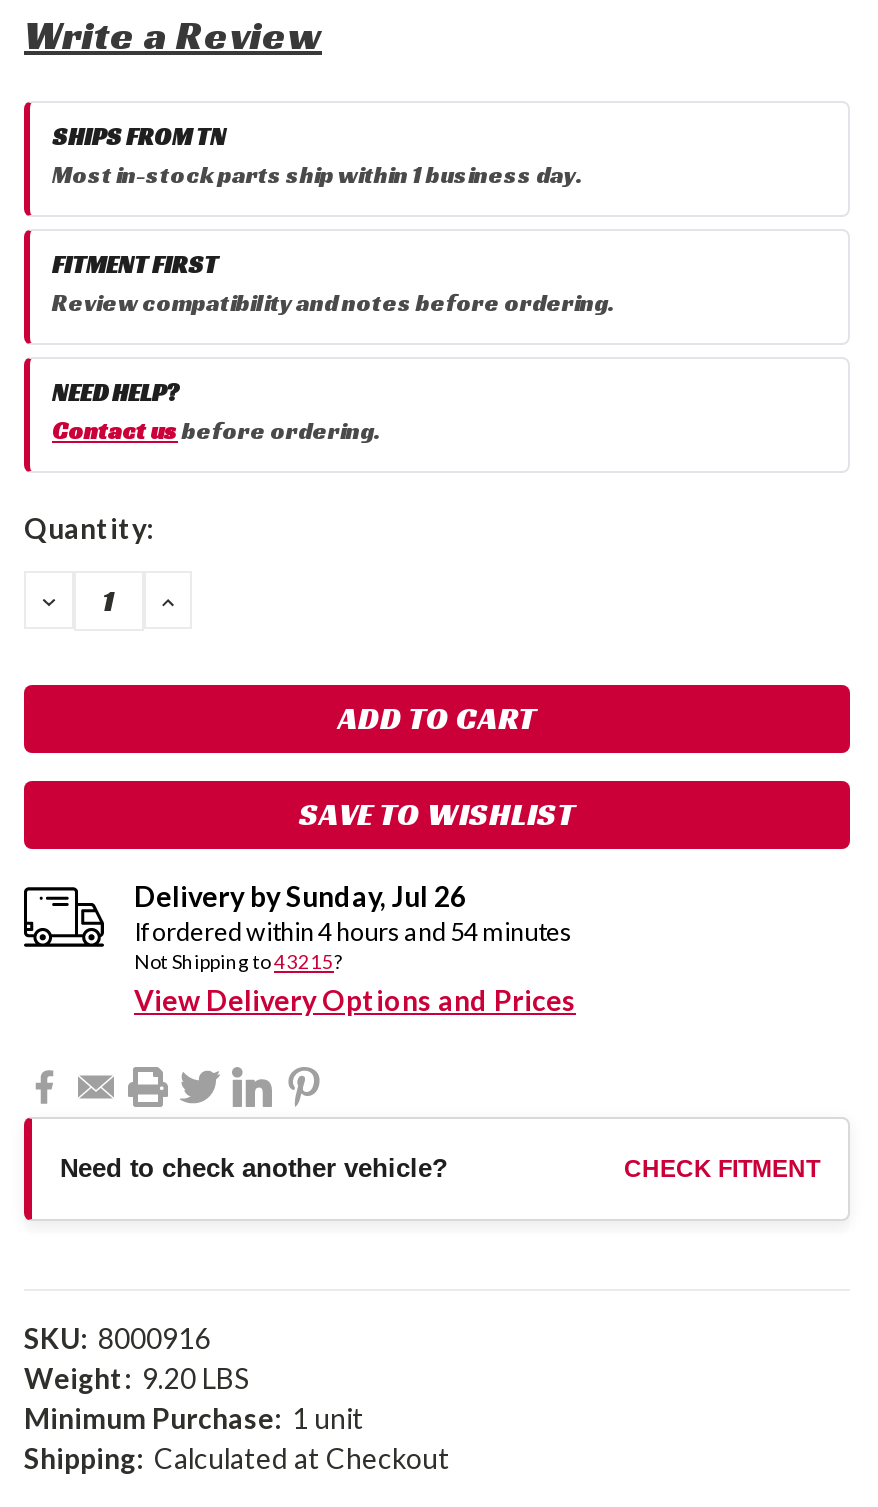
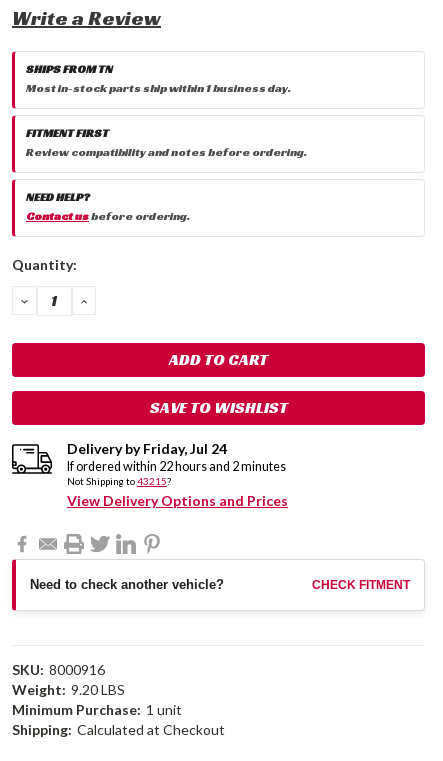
[134,880,466,914] Delivery bySunday, Jul 26 -> [67,440,227,457] Delivery byFriday, Jul 24
[134,918,572,948] If ordered within 4 hours and 54 minutes -> [67,459,286,474] If ordered within 22 hours and 2 minutes

